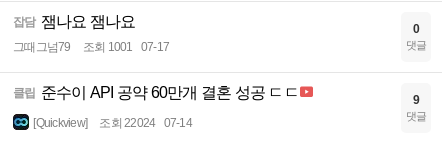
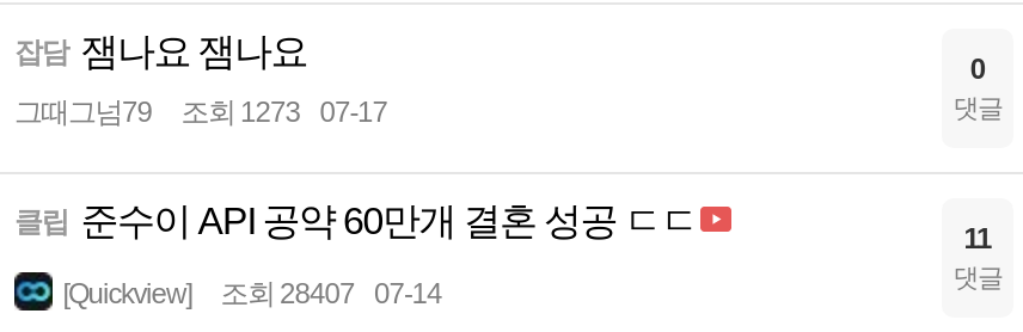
[13,40,169,54] 그때그넘79 조회 1001 07-17 -> [14,96,387,129] 그때그넘79 조회 1273 07-17
[413,93,419,107] 9 -> [964,222,991,256] 11
[33,116,192,130] [Quickview] 조회 22024 07-14 -> [63,277,442,311] [Quickview] 조회 28407 07-14

